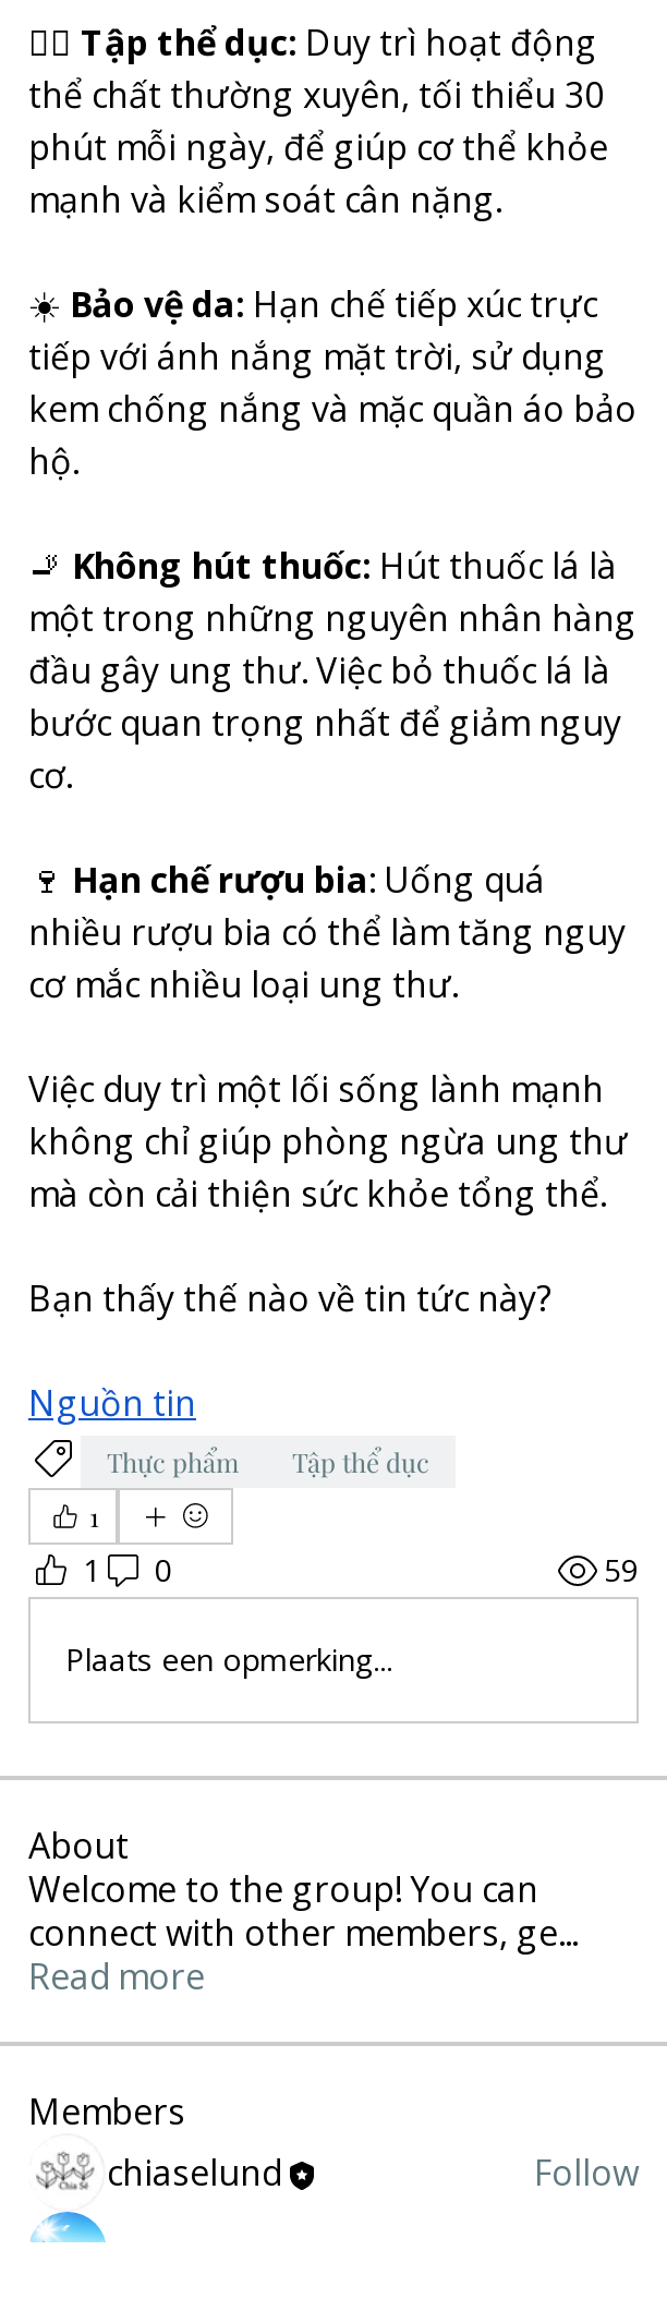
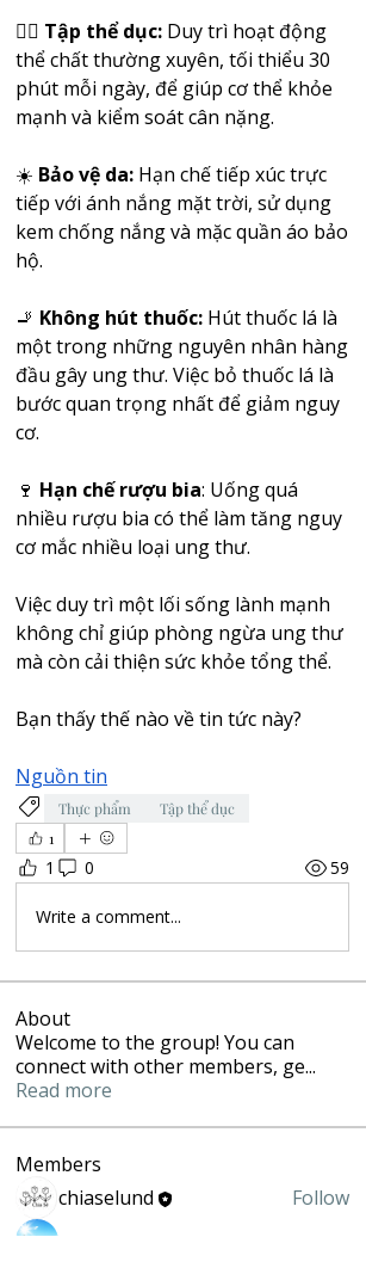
[65,1639,392,1680] Plaats een opmerking... -> [36,905,181,928] Write a comment...

